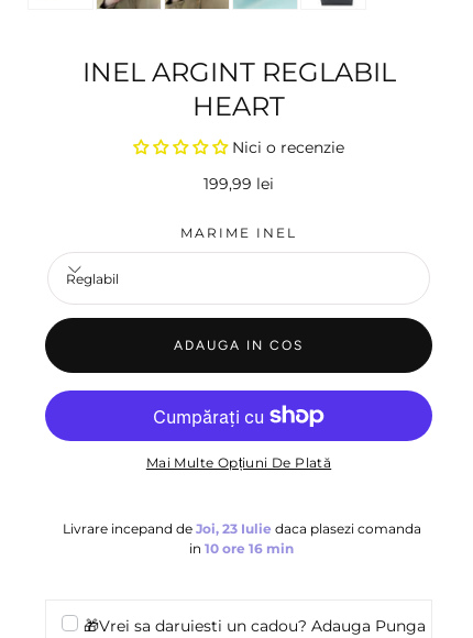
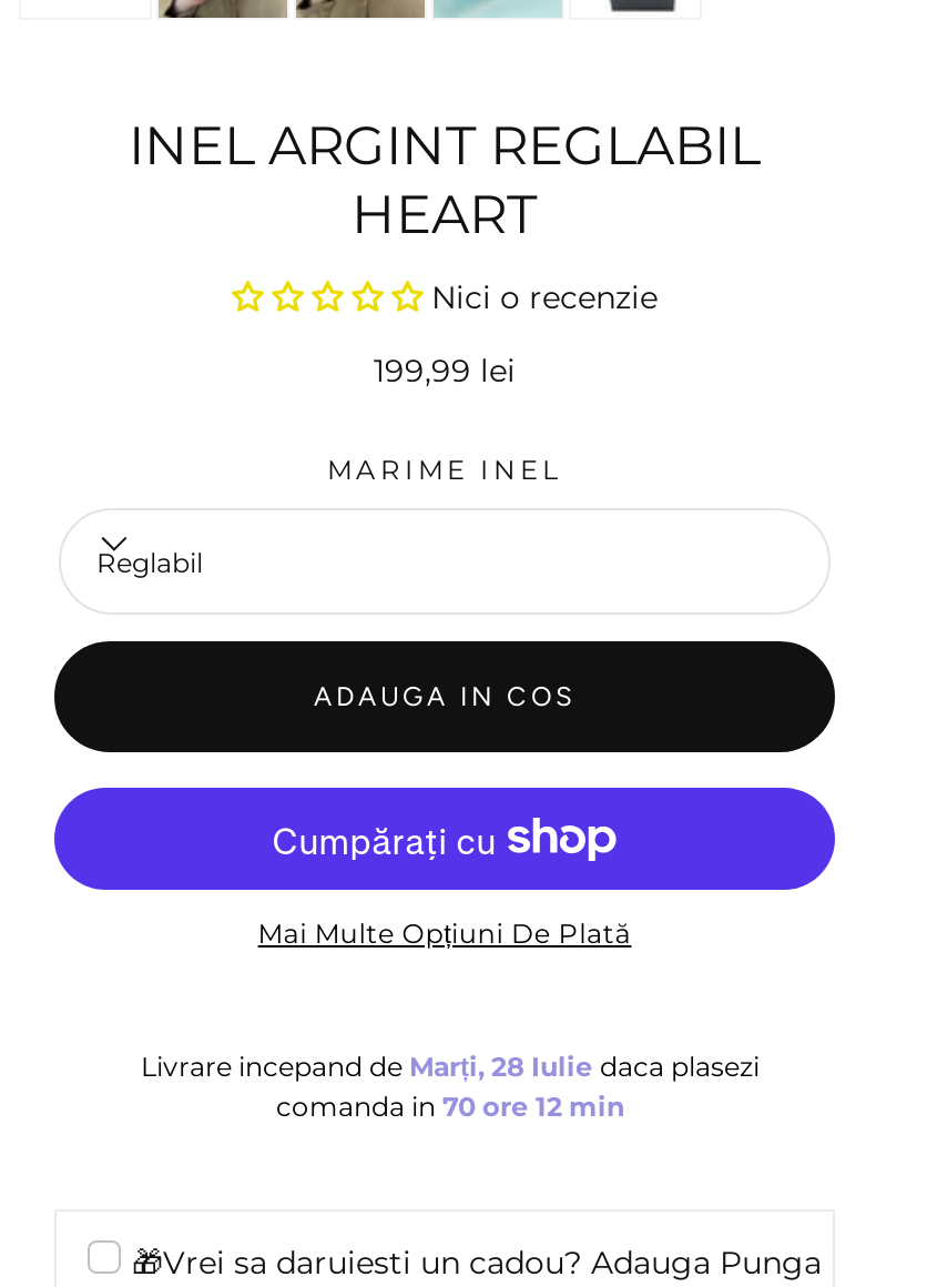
[62,520,421,557] Livrare incepand de Joi, 23 Iulie daca plasezi comanda | in 10 ore 16 min -> [141,1050,760,1123] Livrare incepand de Marți, 28 Iulie daca plasezi | comanda in 70 ore 12 min

